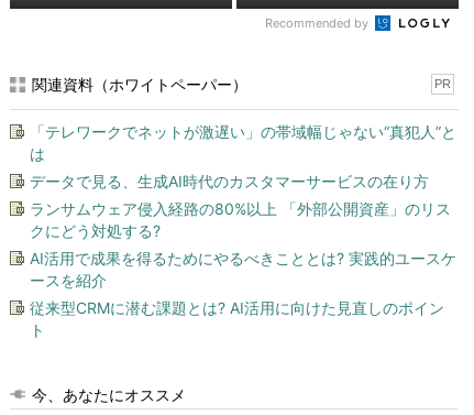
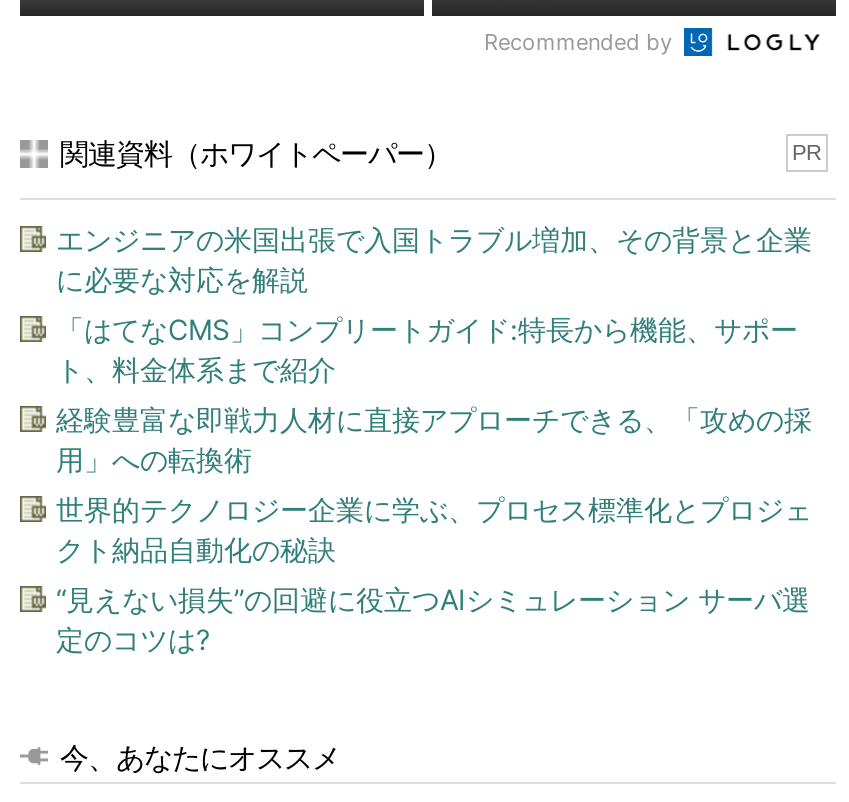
[30,122,456,163] 「テレワークでネットが激遅い」の帯域幅じゃない“真犯人”と | は -> [56,222,812,296] エンジニアの米国出張で入国トラブル増加、その背景と企業 | に必要な対応を解説
[30,172,429,190] データで見る、生成AI時代のカスタマーサービスの在り方 -> [56,312,798,386] 「はてなCMS」コンプリートガイド:特長から機能、サポー | ト、料金体系まで紹介
[30,199,451,240] ランサムウェア侵入経路の80%以上 「外部公開資産」のリス | クにどう対処する? -> [56,402,812,476] 経験豊富な即戦力人材に直接アプローチできる、「攻めの採 | 用」への転換術
[30,249,456,290] AI活用で成果を得るためにやるべきこととは? 実践的ユースケ | ースを紹介 -> [56,492,812,566] 世界的テクノロジー企業に学ぶ、プロセス標準化とプロジェ | クト納品自動化の秘訣
[30,298,444,339] 従来型CRMに潜む課題とは? AI活用に向けた見直しのポイン | ト -> [56,582,810,656] “見えない損失”の回避に役立つAIシミュレーション サーバ選 | 定のコツは?

